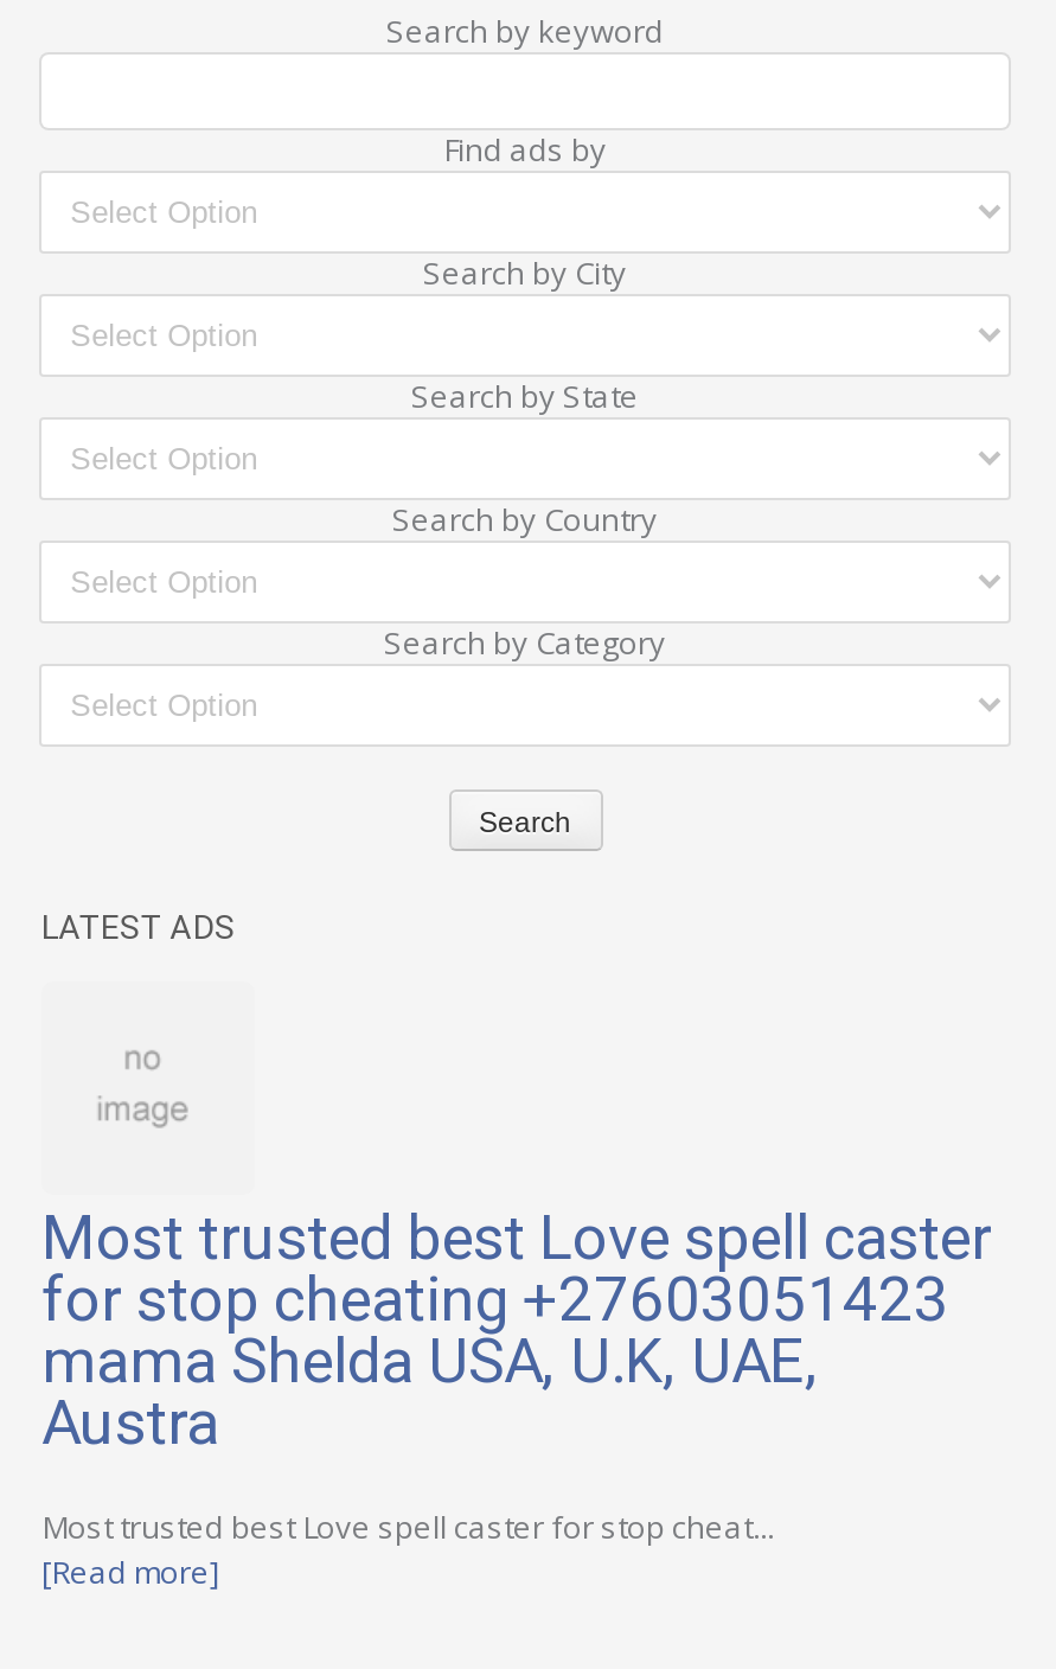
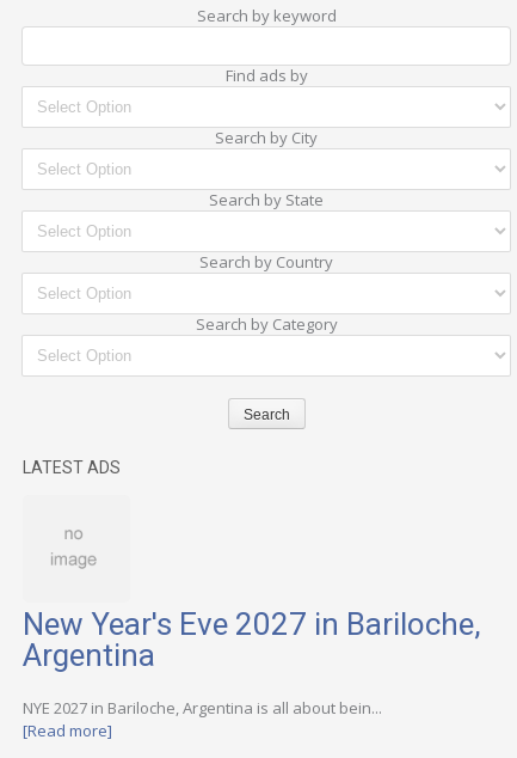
[41,1202,992,1458] Most trusted best Love spell caster | for stop cheating +27603051423 | mama Shelda USA, U.K, UAE, | Austra -> [23,606,481,673] New Year's Eve 2027 in Bariloche, | Argentina
[41,1506,774,1549] Most trusted best Love spell caster for stop cheat... -> [23,697,382,719] NYE 2027 in Bariloche, Argentina is all about bein...

